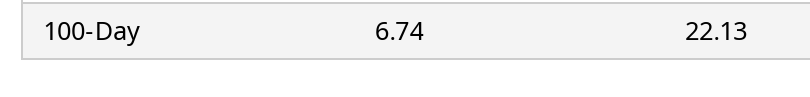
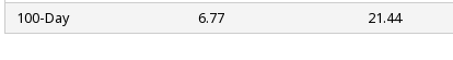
[375,14,423,48] 6.74 -> [198,9,224,27] 6.77
[685,14,747,48] 22.13 -> [368,9,402,27] 21.44

